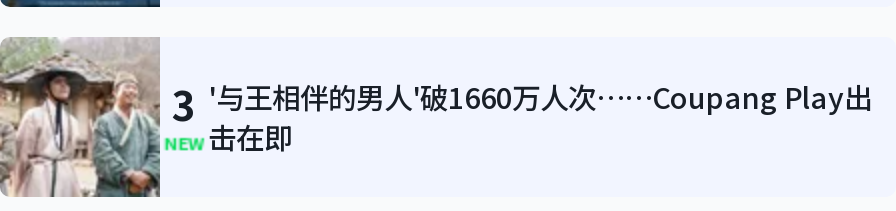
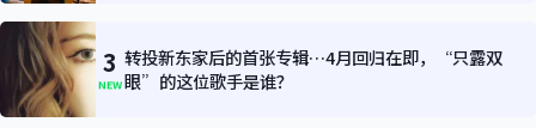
[6,36,872,200] [image] | '与王相伴的男人'破1660万人次……Coupang Play出 | 击在即 -> [4,20,502,118] [image] | 转投新东家后的首张专辑…4月回归在即，“只露双 | 眼”的这位歌手是谁？

